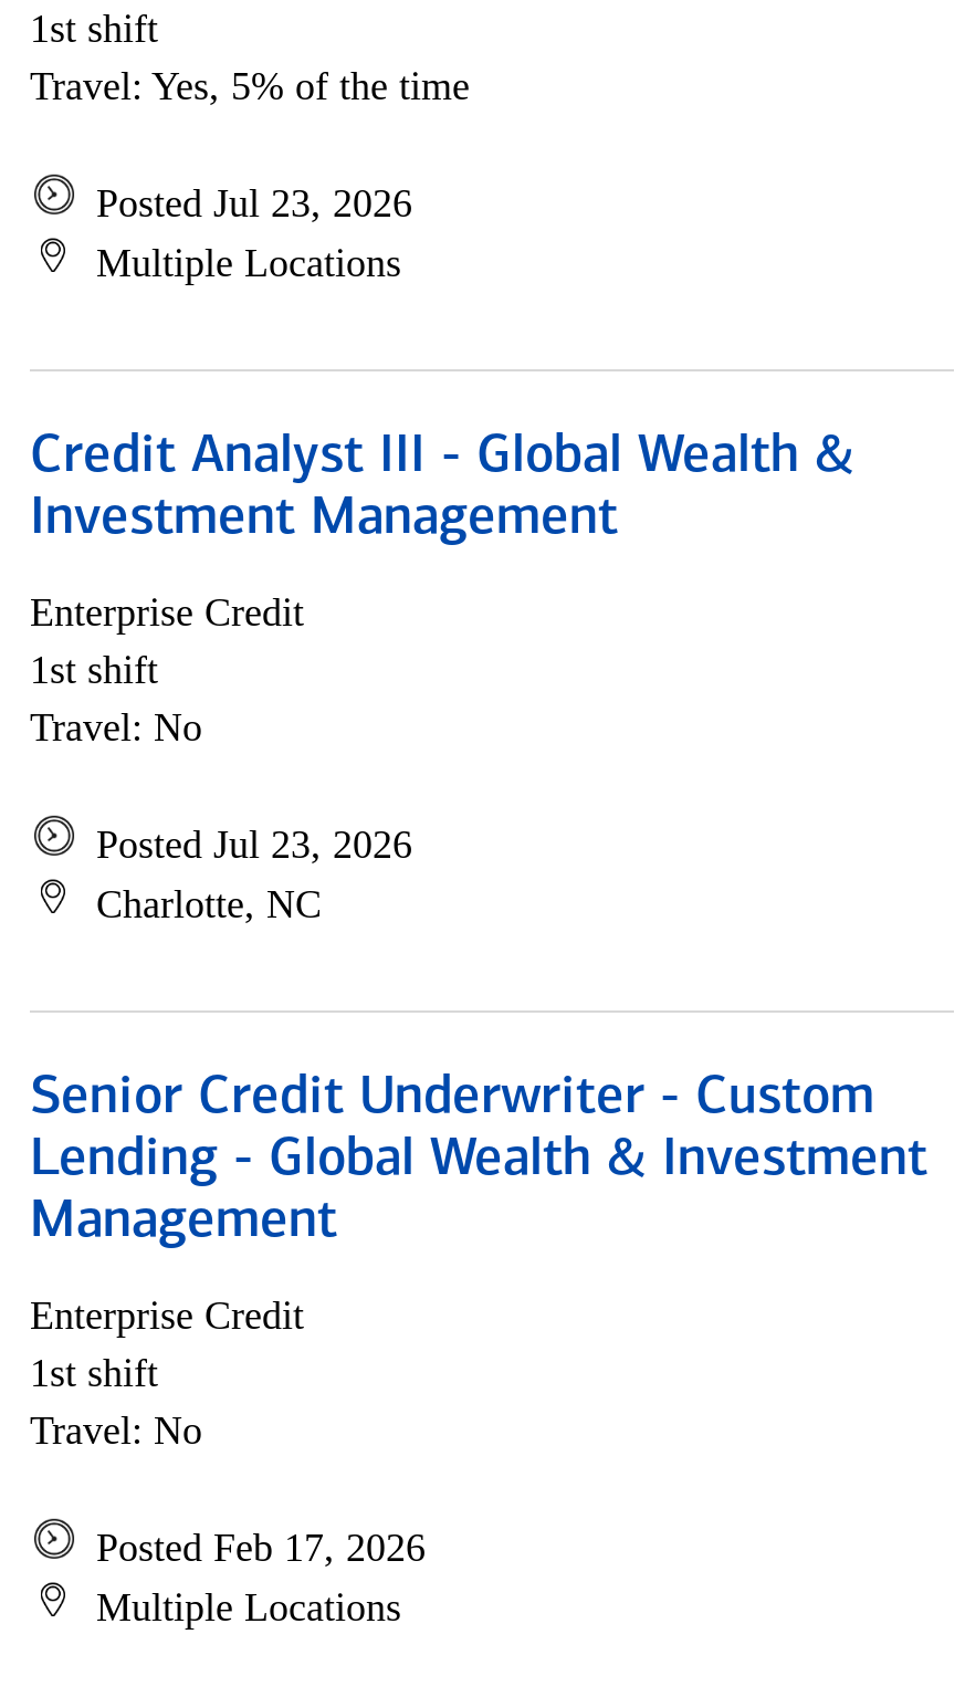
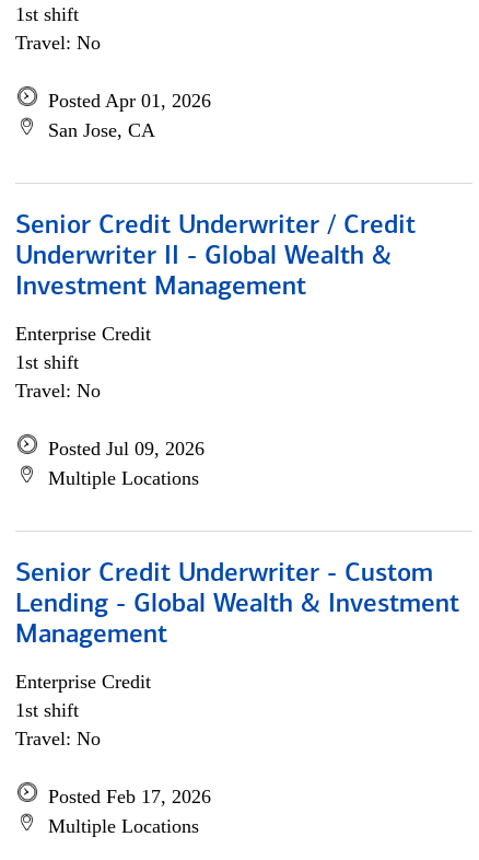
[30,64,470,108] Travel: Yes, 5% of the time -> [15,32,101,54] Travel: No
[96,181,412,285] Posted Jul 23, 2026 | Multiple Locations -> [48,90,211,141] Posted Apr 01, 2026 | San Jose, CA
[30,431,854,484] Credit Analyst III - Global Wealth & -> [15,213,416,270] Senior Credit Underwriter / Credit | Underwriter II - Global Wealth &
[96,823,412,926] Posted Jul 23, 2026 | Charlotte, NC -> [48,438,205,489] Posted Jul 09, 2026 | Multiple Locations

